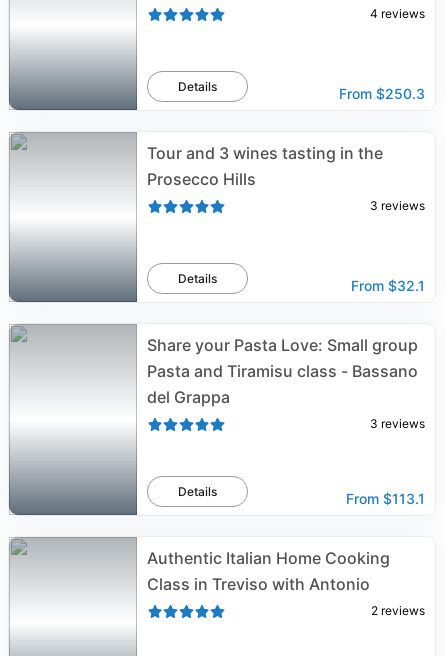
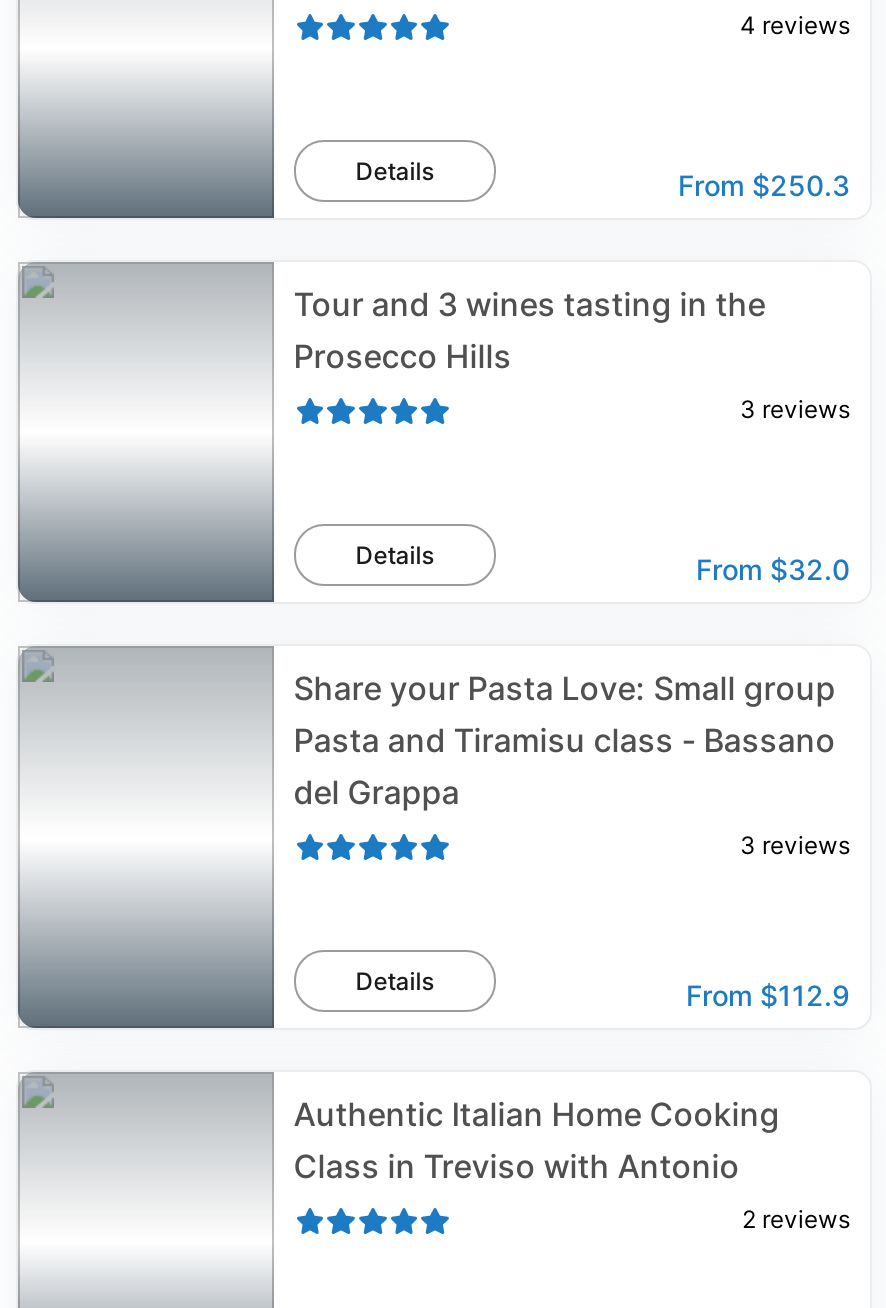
[351,277,425,294] From $32.1 -> [696,552,850,586] From $32.0
[346,490,425,507] From $113.1 -> [686,978,850,1012] From $112.9

